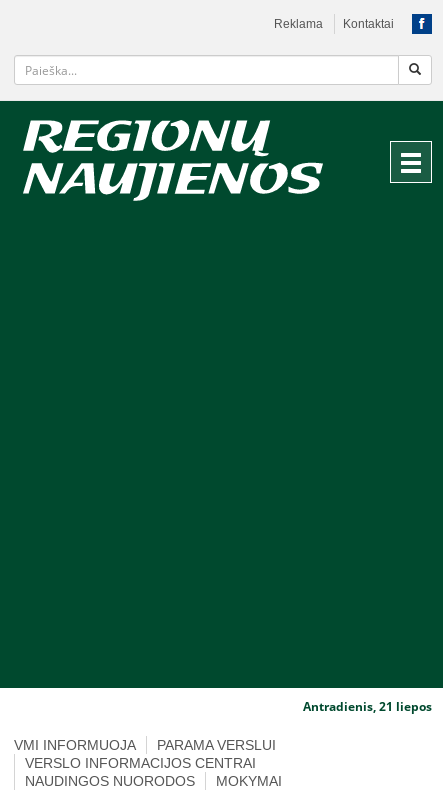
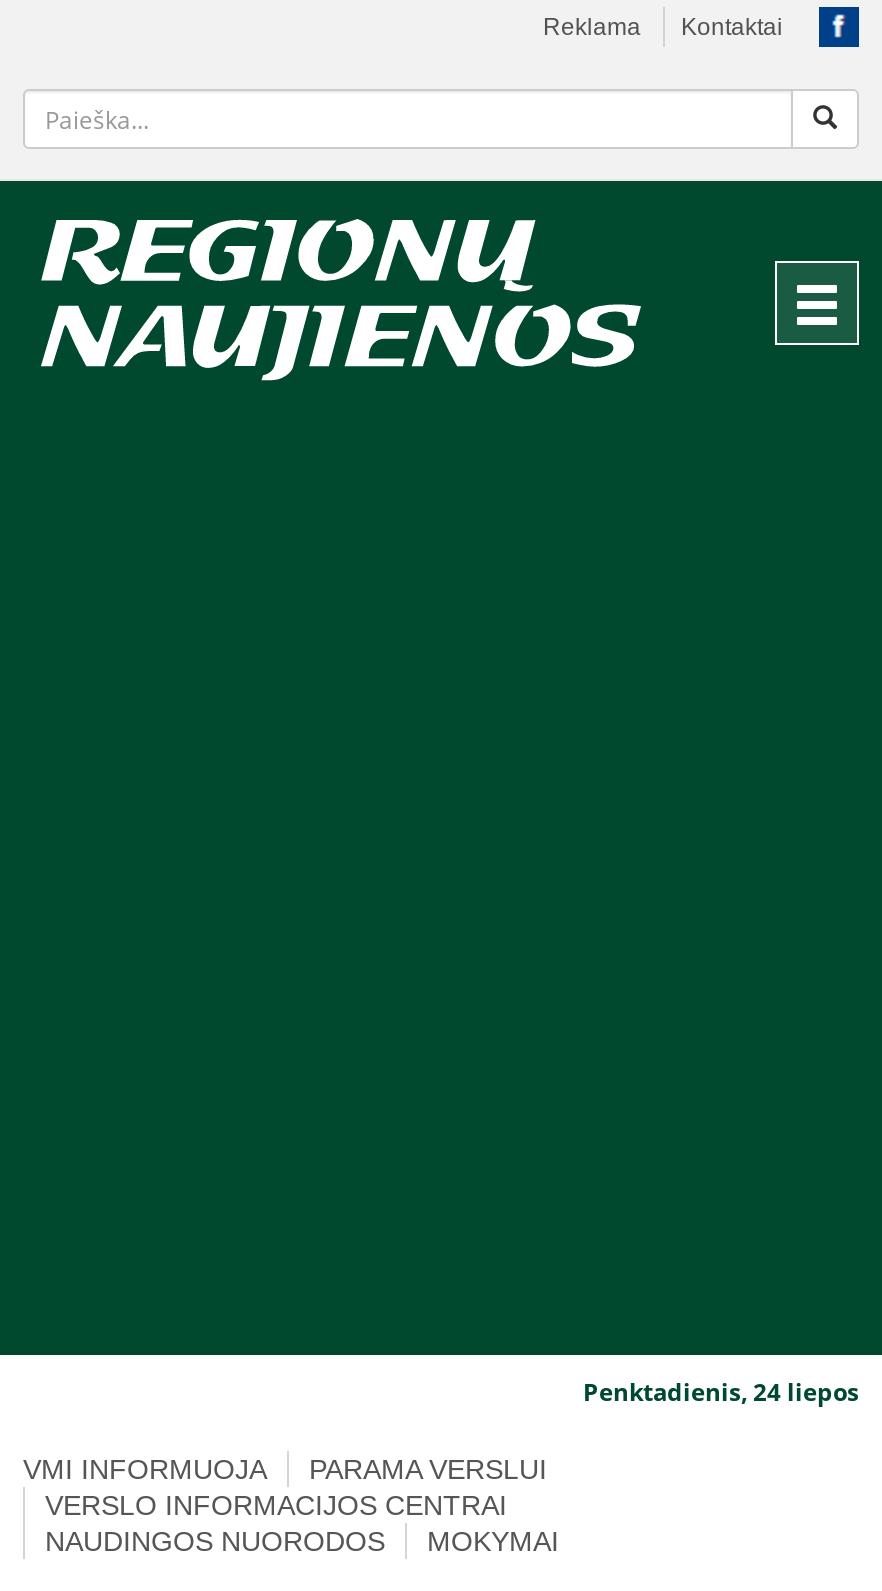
[303,698,432,715] Antradienis, 21 liepos -> [583,1376,859,1410] Penktadienis, 24 liepos

